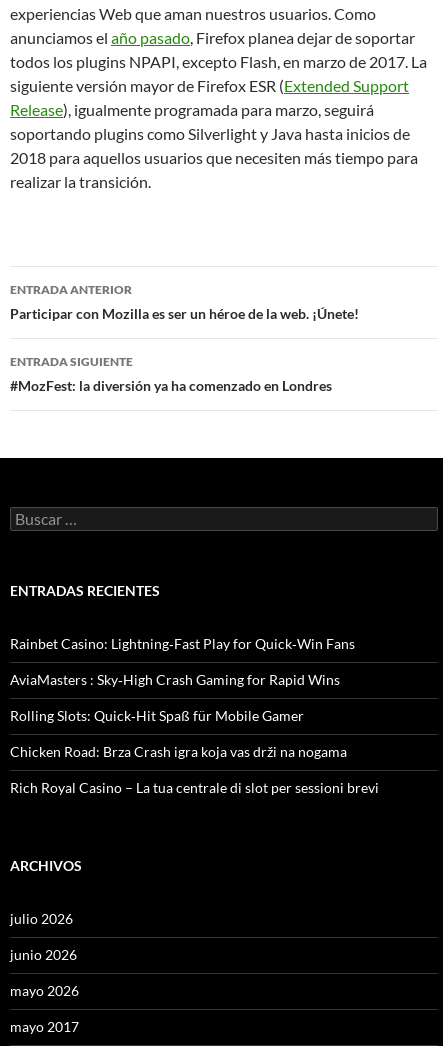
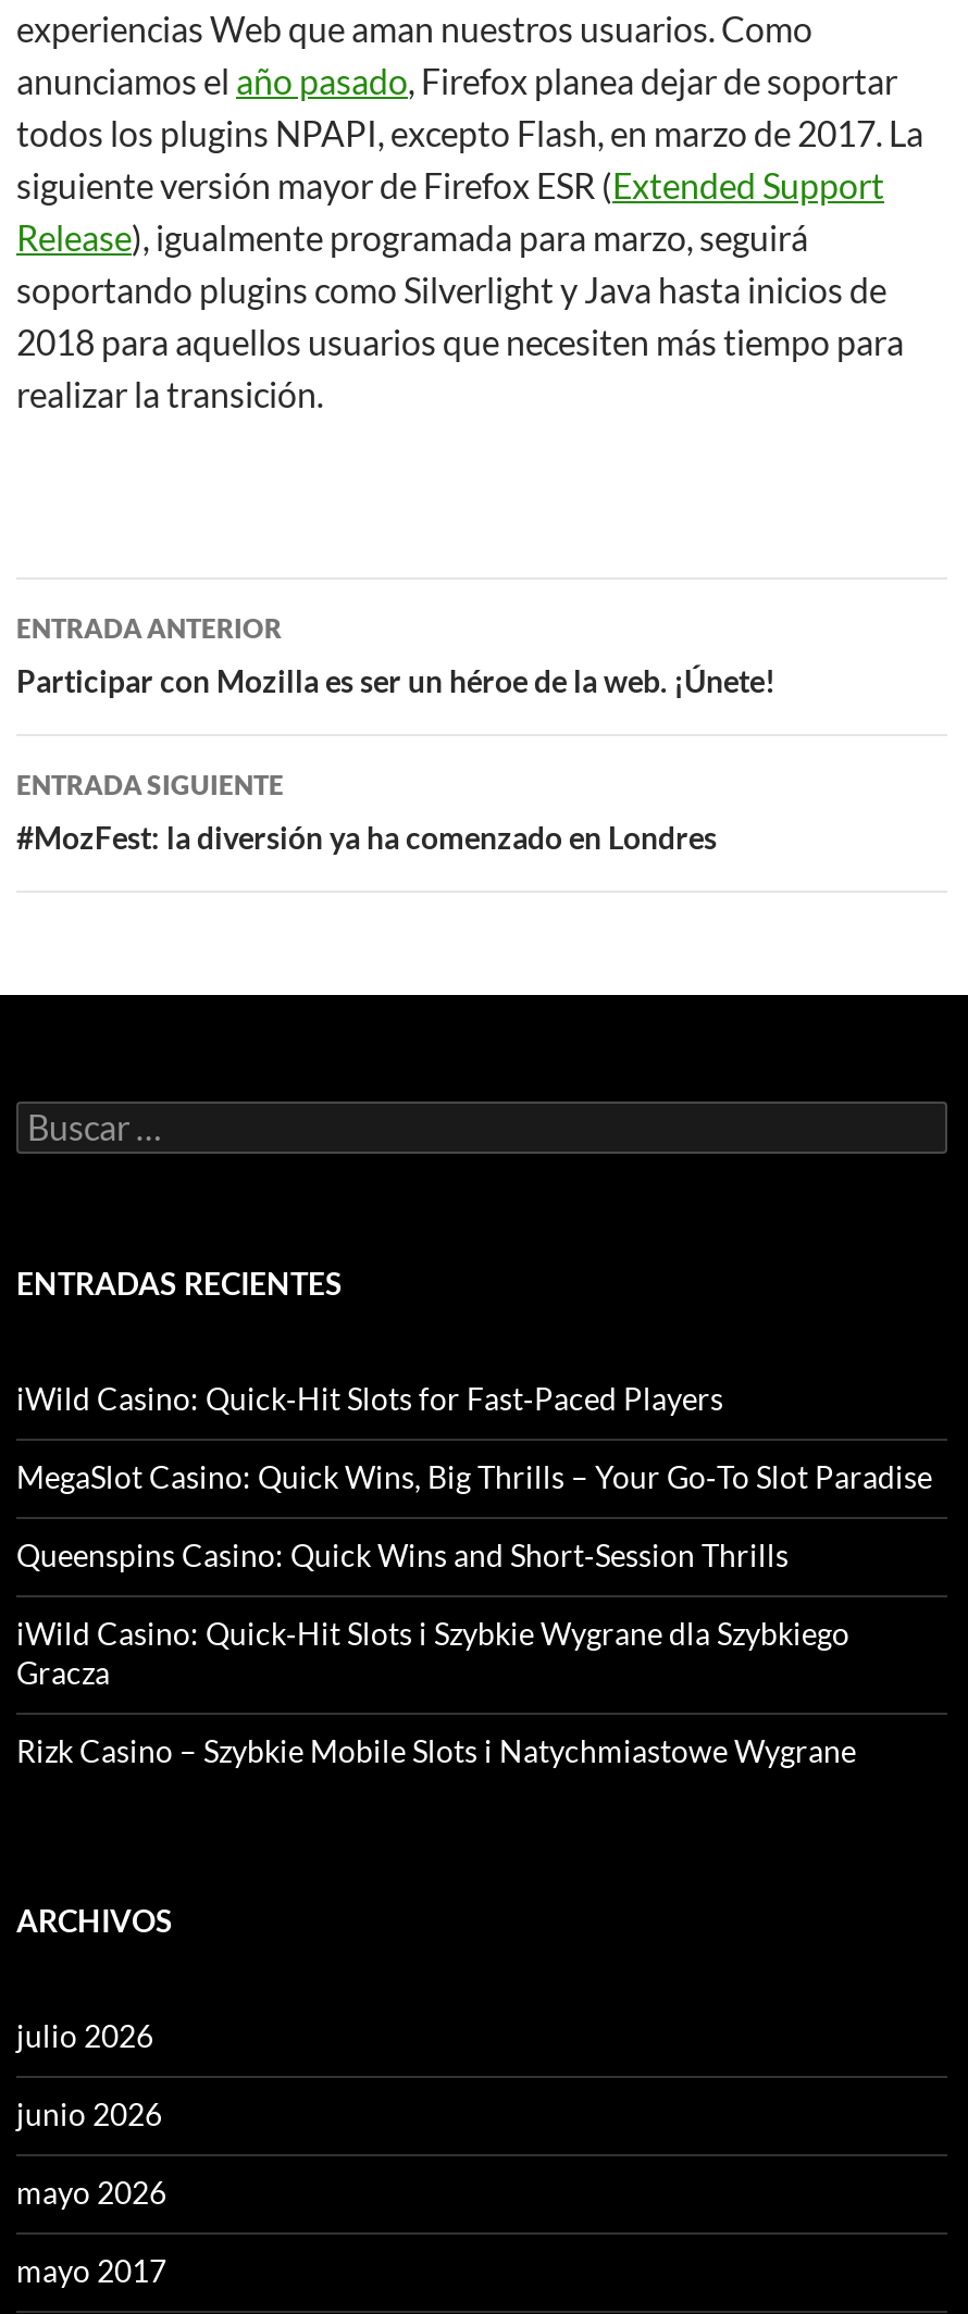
[10,635,355,652] Rainbet Casino: Lightning‑Fast Play for Quick‑Win Fans -> [16,1380,723,1417] iWild Casino: Quick‑Hit Slots for Fast‑Paced Players
[10,671,340,688] AviaMasters : Sky‑High Crash Gaming for Rapid Wins -> [16,1458,932,1495] MegaSlot Casino: Quick Wins, Big Thrills – Your Go‑To Slot Paradise
[10,707,304,724] Rolling Slots: Quick‑Hit Spaß für Mobile Gamer -> [16,1537,789,1574] Queenspins Casino: Quick Wins and Short‑Session Thrills
[10,743,347,760] Chicken Road: Brza Crash igra koja vas drži na nogama -> [16,1615,849,1691] iWild Casino: Quick‑Hit Slots i Szybkie Wygrane dla Szybkiego | Gracza
[10,779,379,796] Rich Royal Casino – La tua centrale di slot per sessioni brevi -> [16,1732,856,1769] Rizk Casino – Szybkie Mobile Slots i Natychmiastowe Wygrane

